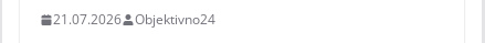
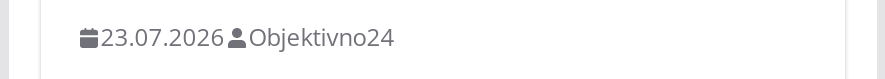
[53,10,215,29] 21.07.2026 Objektivno24 -> [100,20,394,54] 23.07.2026 Objektivno24

